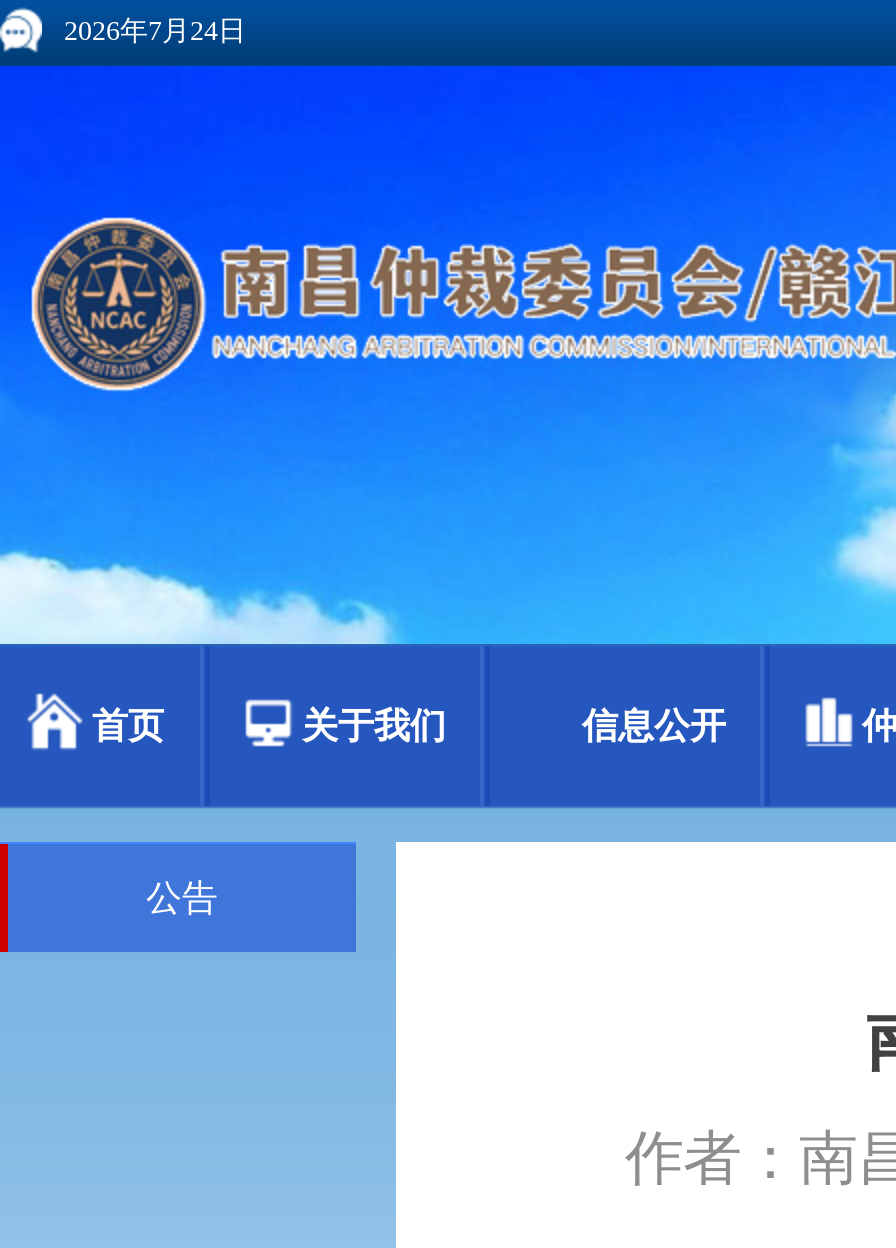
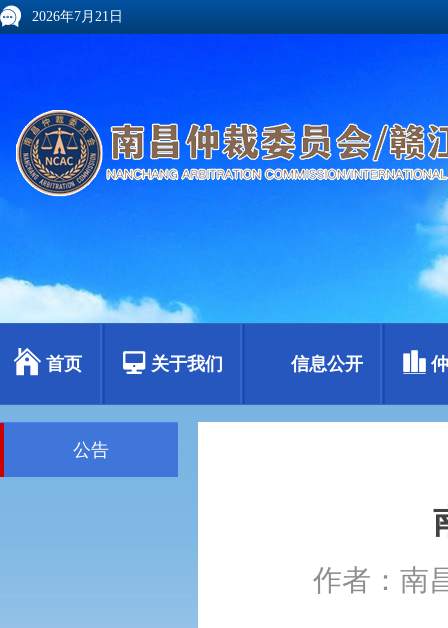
[64,16,246,46] 2026年7月24日 -> [32,9,123,24] 2026年7月21日

